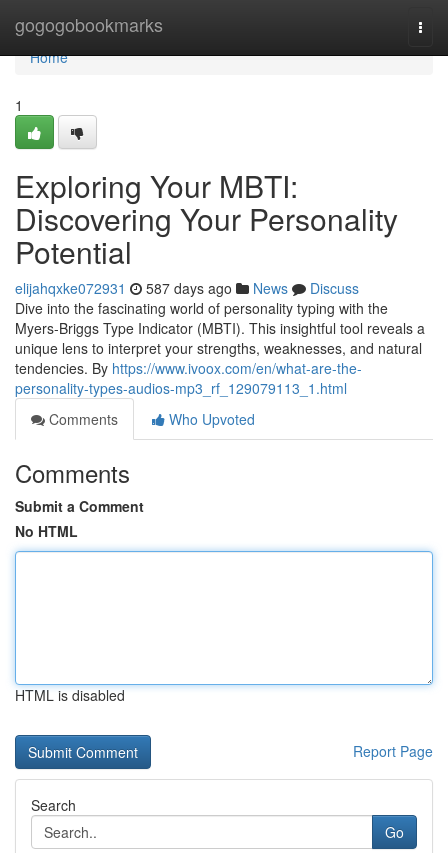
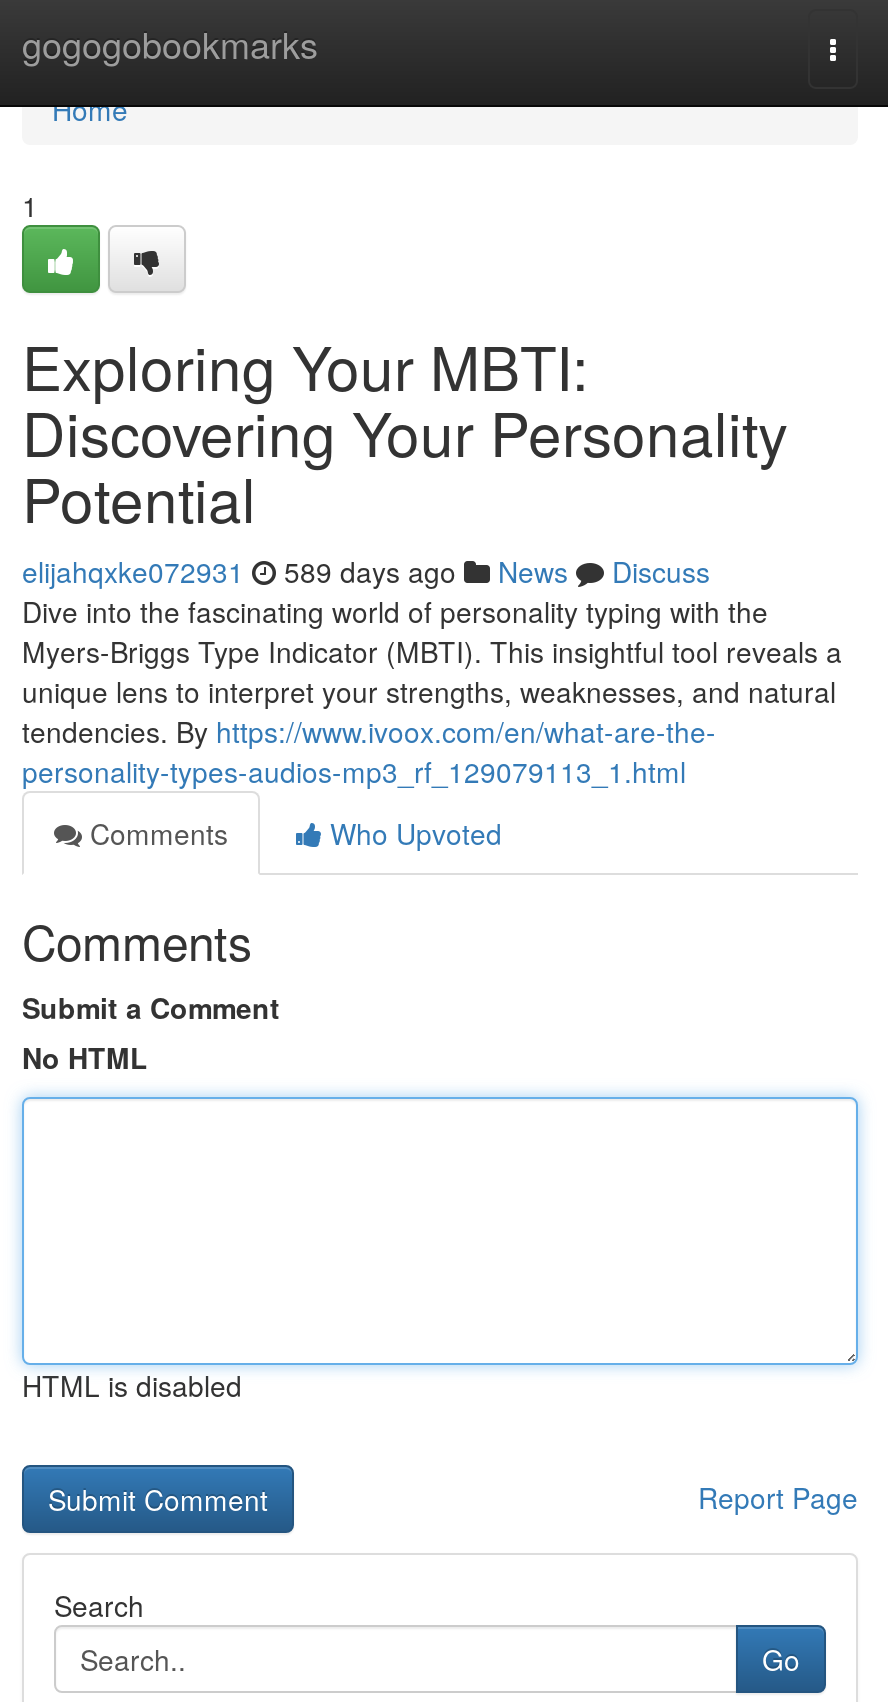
[15,278,359,298] elijahqxke072931 587 days ago News Discuss -> [22,551,710,591] elijahqxke072931 589 days ago News Discuss

